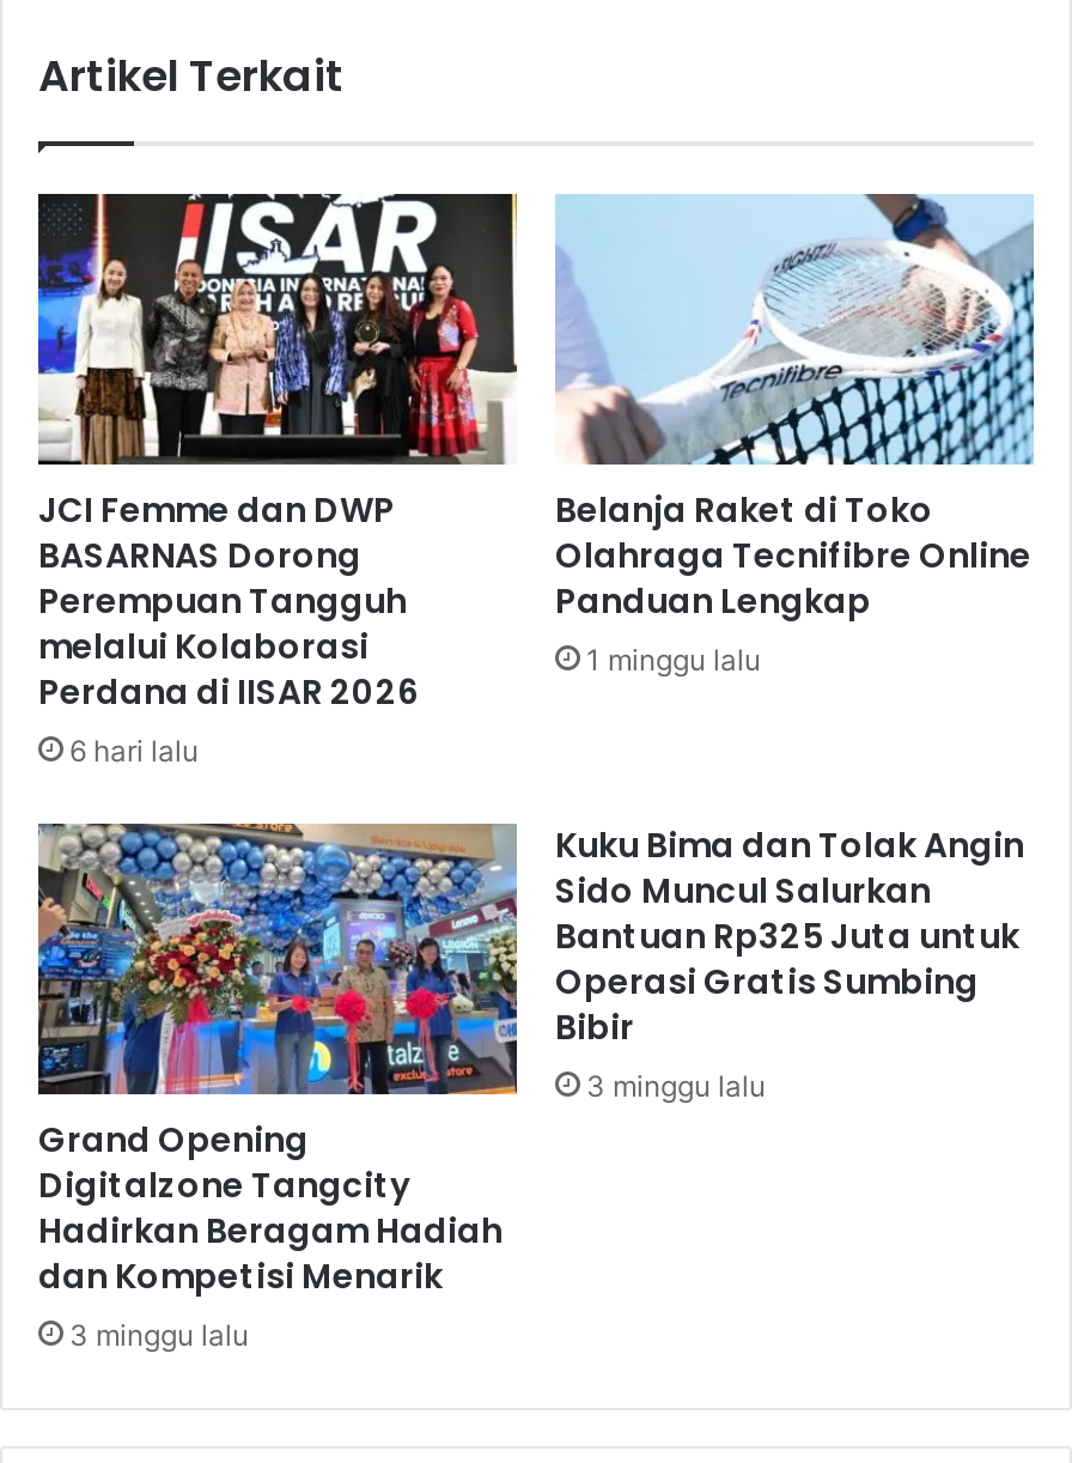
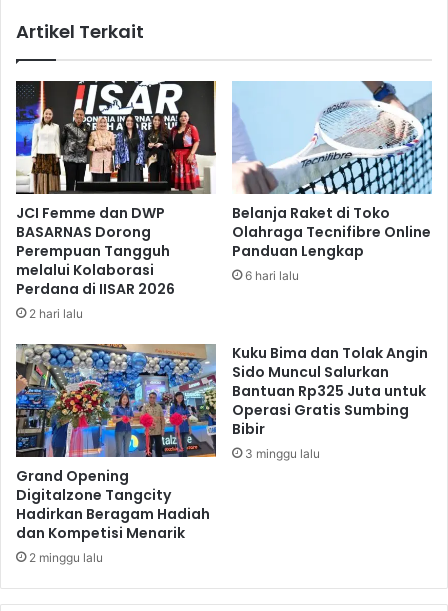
[586,642,761,678] 1 minggu lalu -> [245,268,299,283] 6 hari lalu
[69,733,199,769] 6 hari lalu -> [29,306,83,321] 2 hari lalu
[69,1317,249,1353] 3 minggu lalu -> [29,550,103,565] 2 minggu lalu

